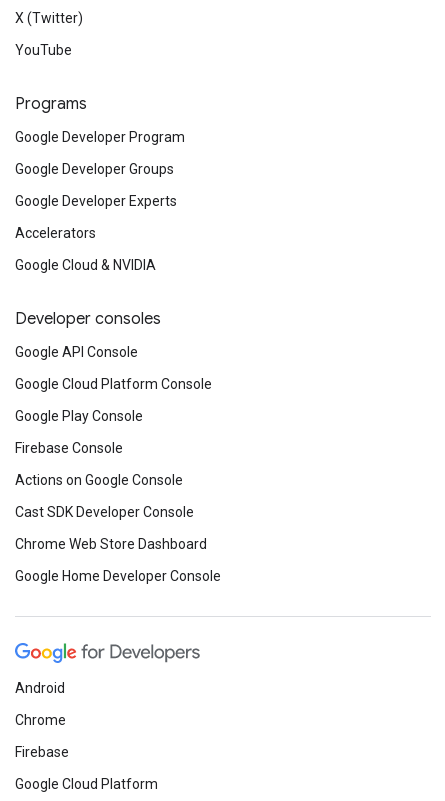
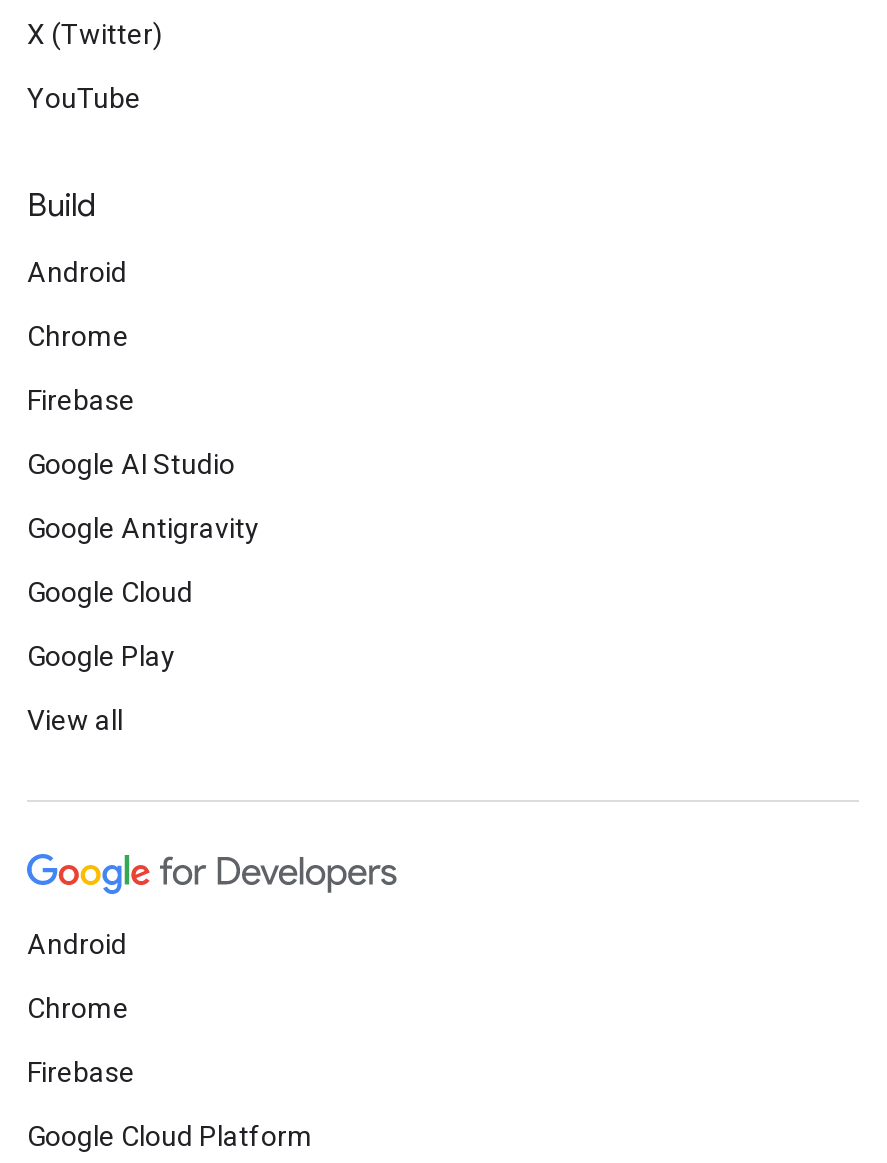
[15,94,221,584] Programs | Google Developer Program | Google Developer Groups | Google Developer Experts | Accelerators | Google Cloud & NVIDIA | Developer consoles | Google API Console | Google Cloud Platform Console | Google Play Console | Firebase Console | Actions on Google Console | Cast SDK Developer Console | Chrome Web Store Dashboard | Google Home Developer Console -> [27,186,259,736] Build | Android | Chrome | Firebase | Google AI Studio | Google Antigravity | Google Cloud | Google Play | View all

